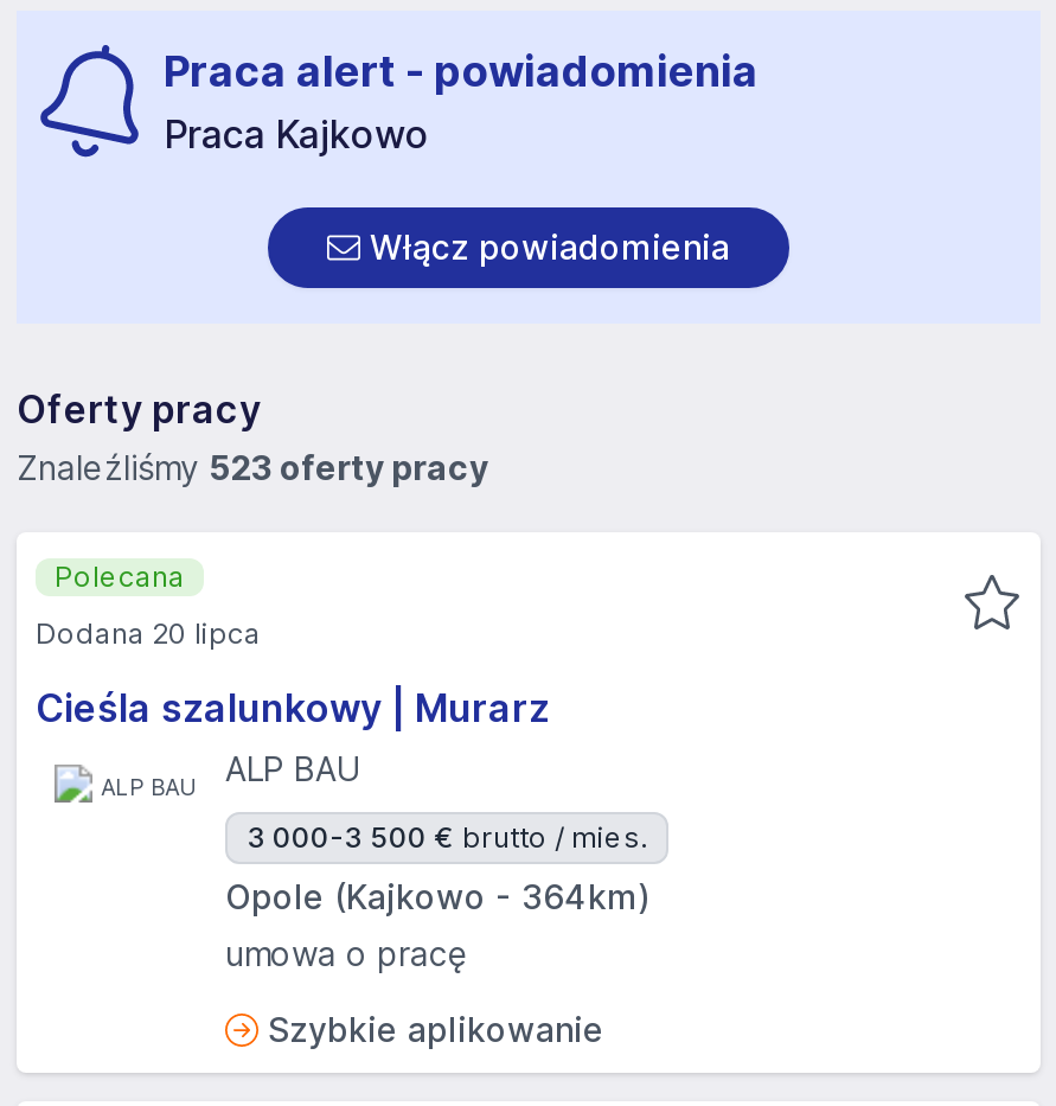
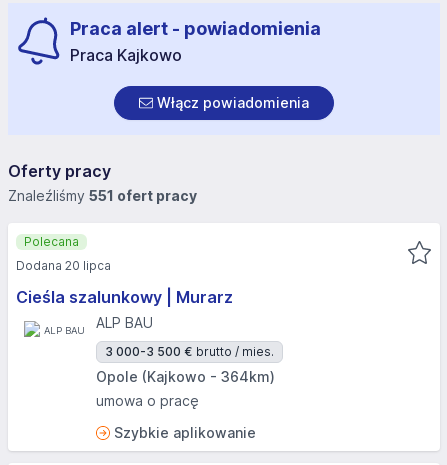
[17,447,488,487] Znaleźliśmy 523 oferty pracy -> [8,187,197,204] Znaleźliśmy 551 ofert pracy

